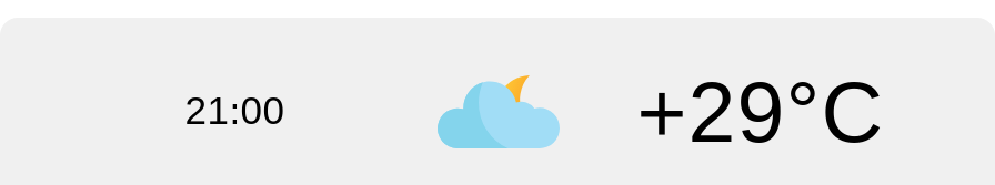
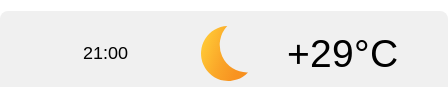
[435,51,560,173] [image] -> [197,25,251,82] [image]

